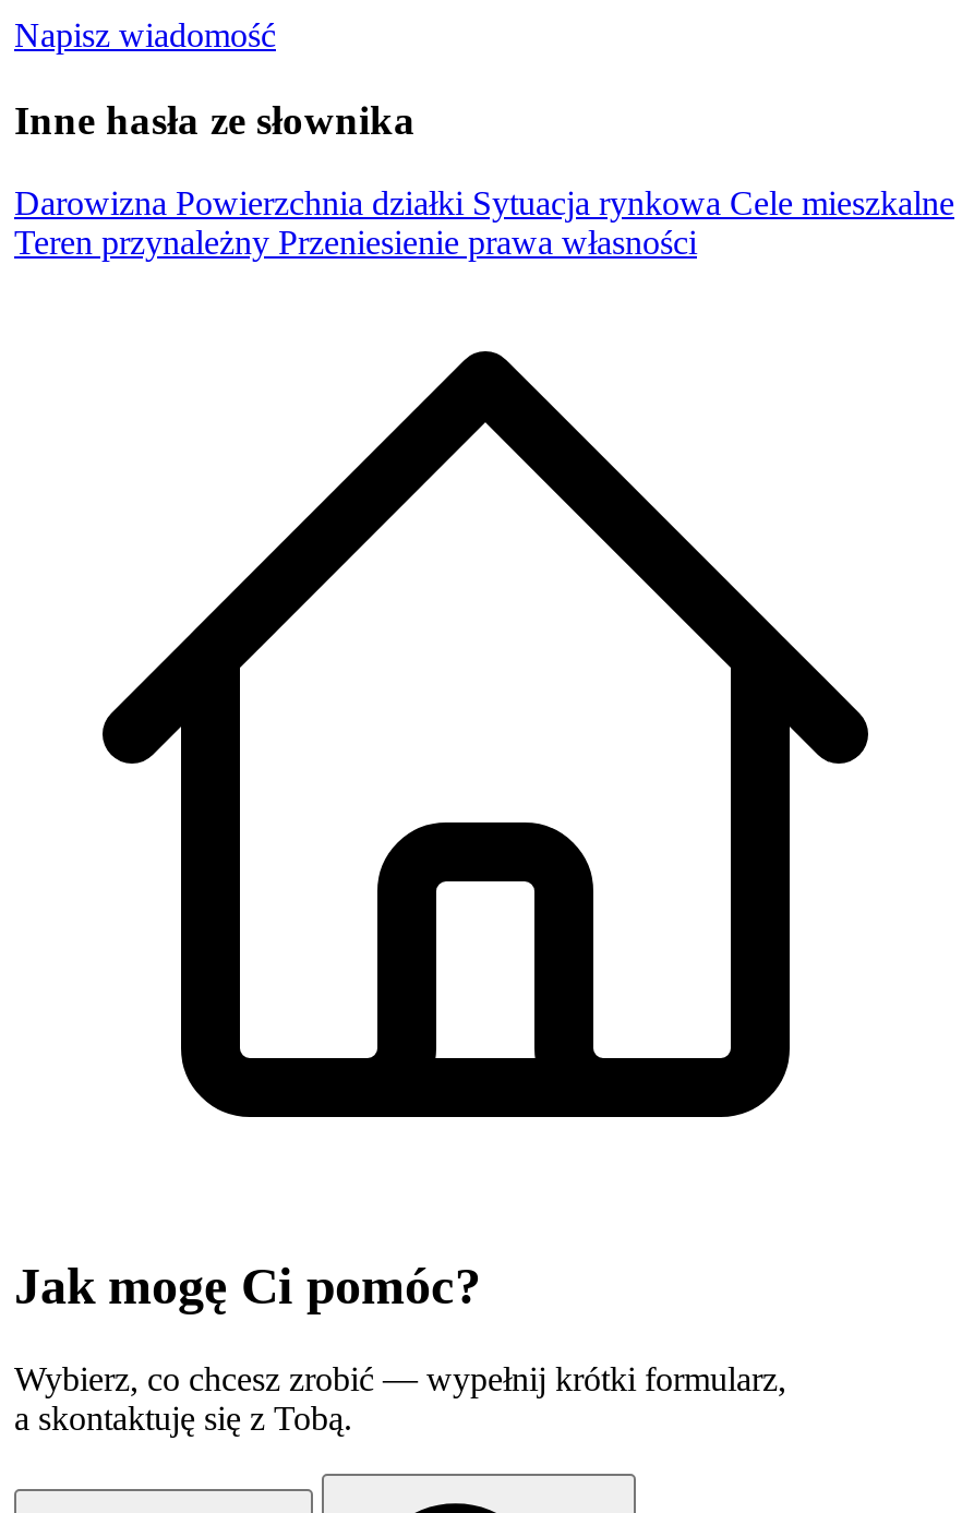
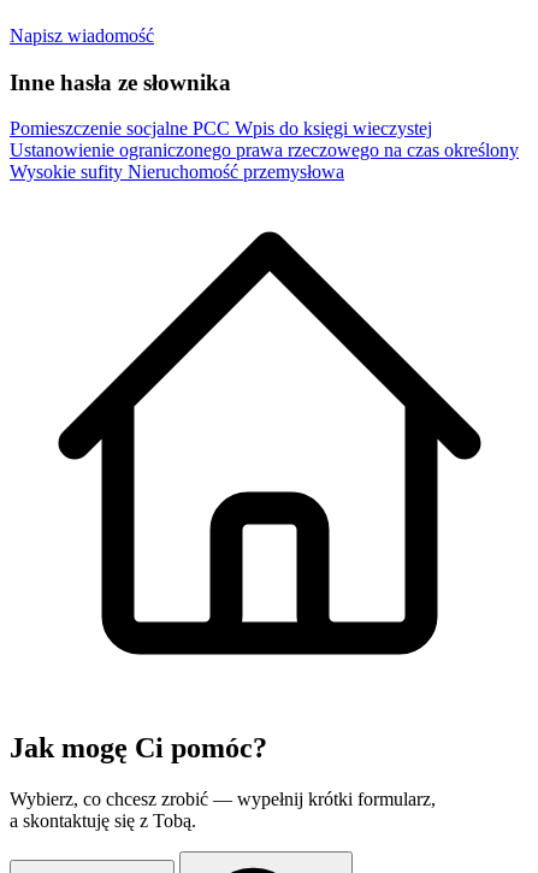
[14,185,954,262] Darowizna Powierzchnia działki Sytuacja rynkowa Cele mieszkalne | Teren przynależny Przeniesienie prawa własności -> [10,118,519,182] Pomieszczenie socjalne PCC Wpis do księgi wieczystej | Ustanowienie ograniczonego prawa rzeczowego na czas określony | Wysokie sufity Nieruchomość przemysłowa

